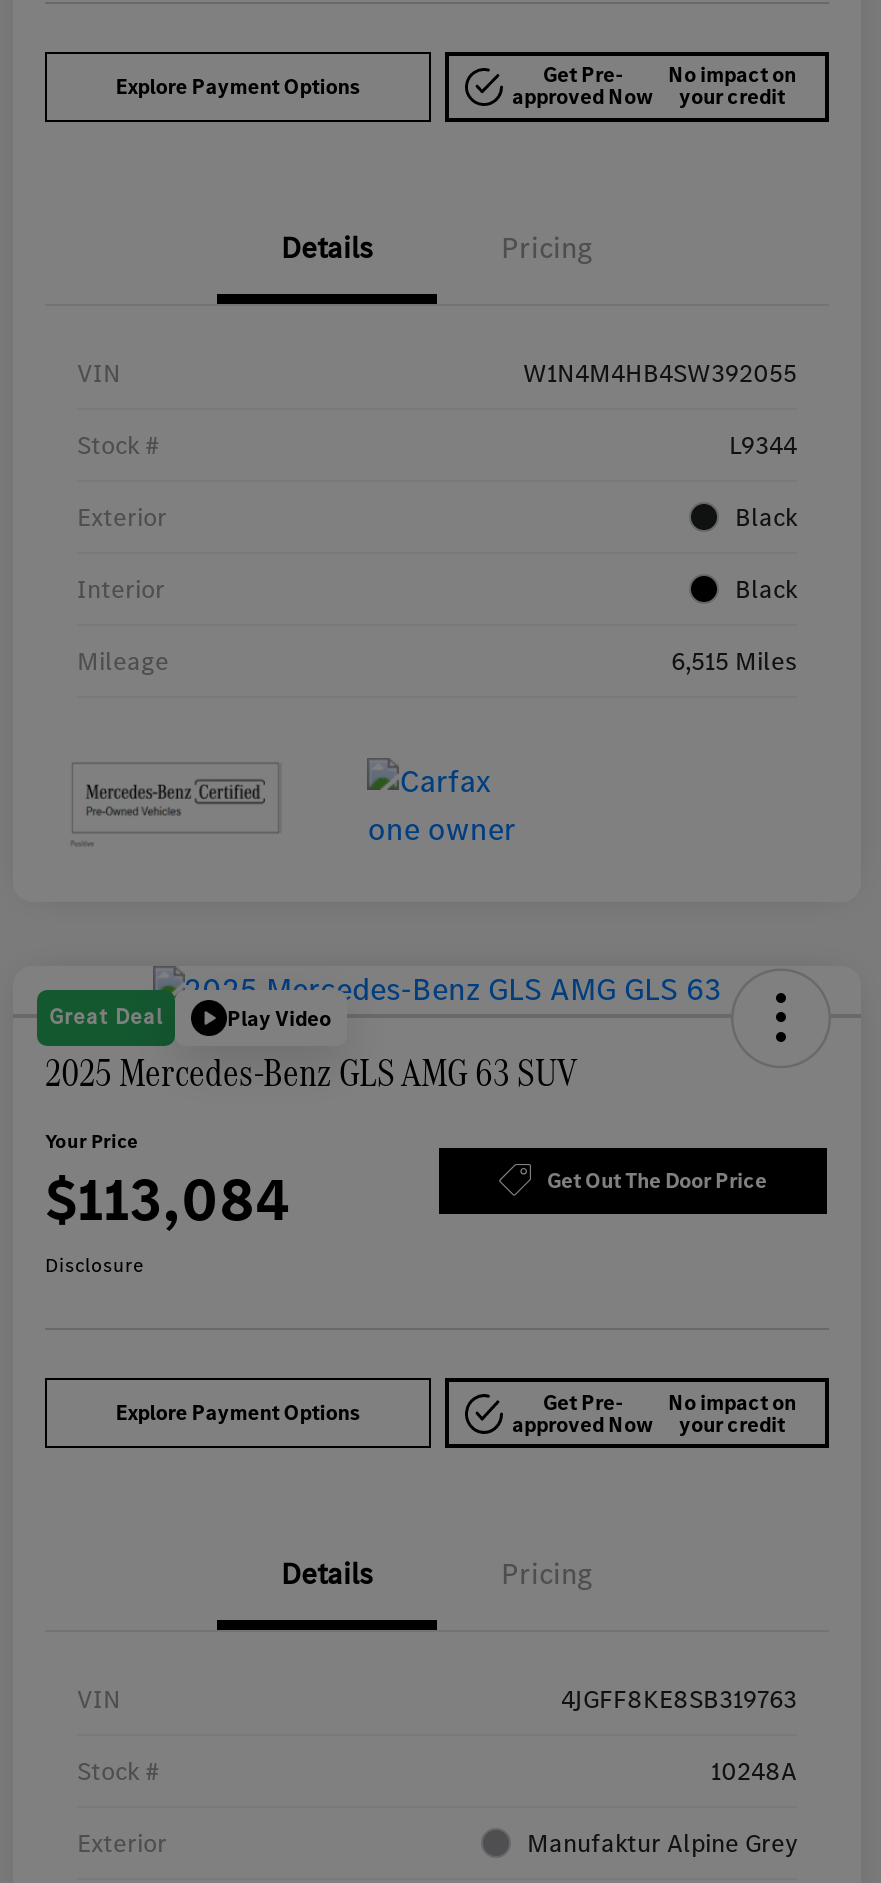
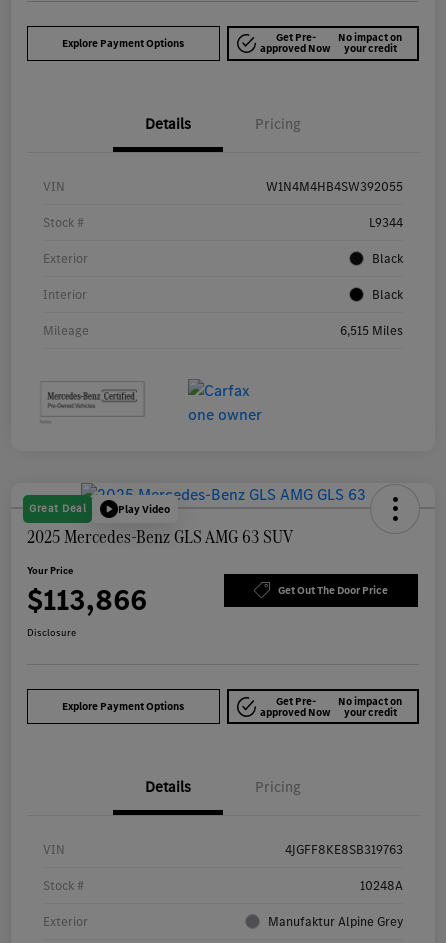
[45,1161,291,1241] $113,084 -> [27,580,147,620] $113,866

